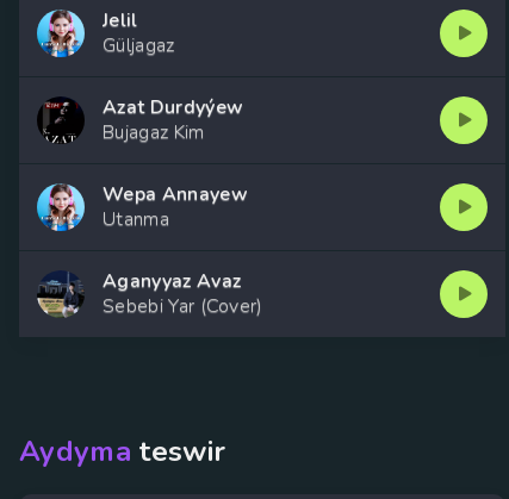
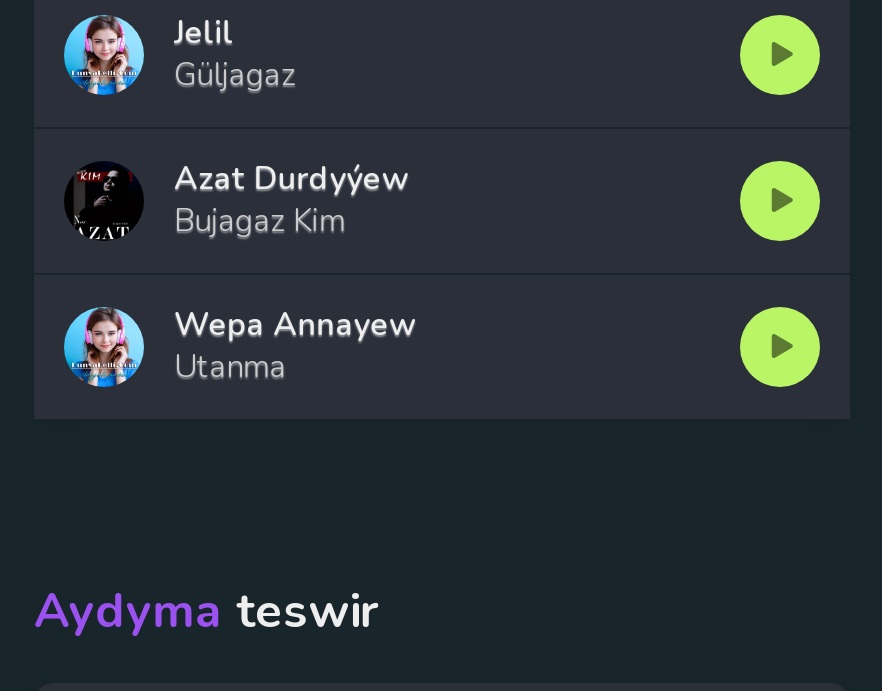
[37,268,263,319] [image] | Aganyyaz Avaz | Sebebi Yar (Cover) -> none

